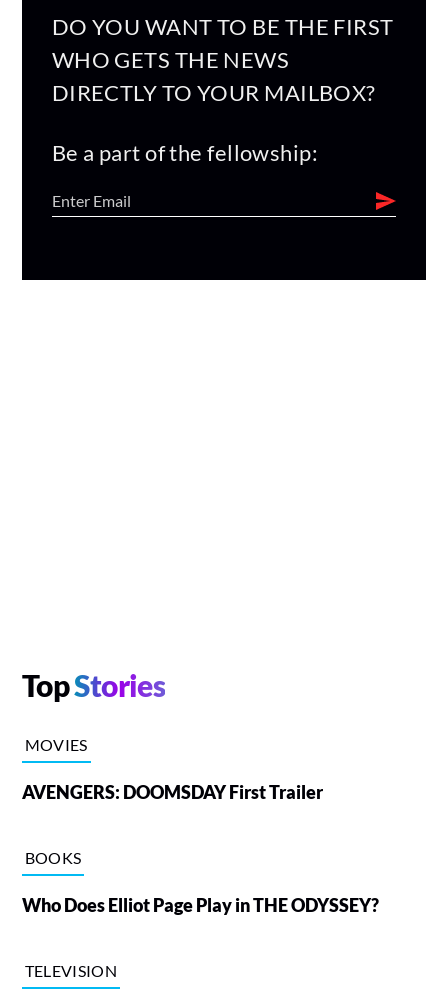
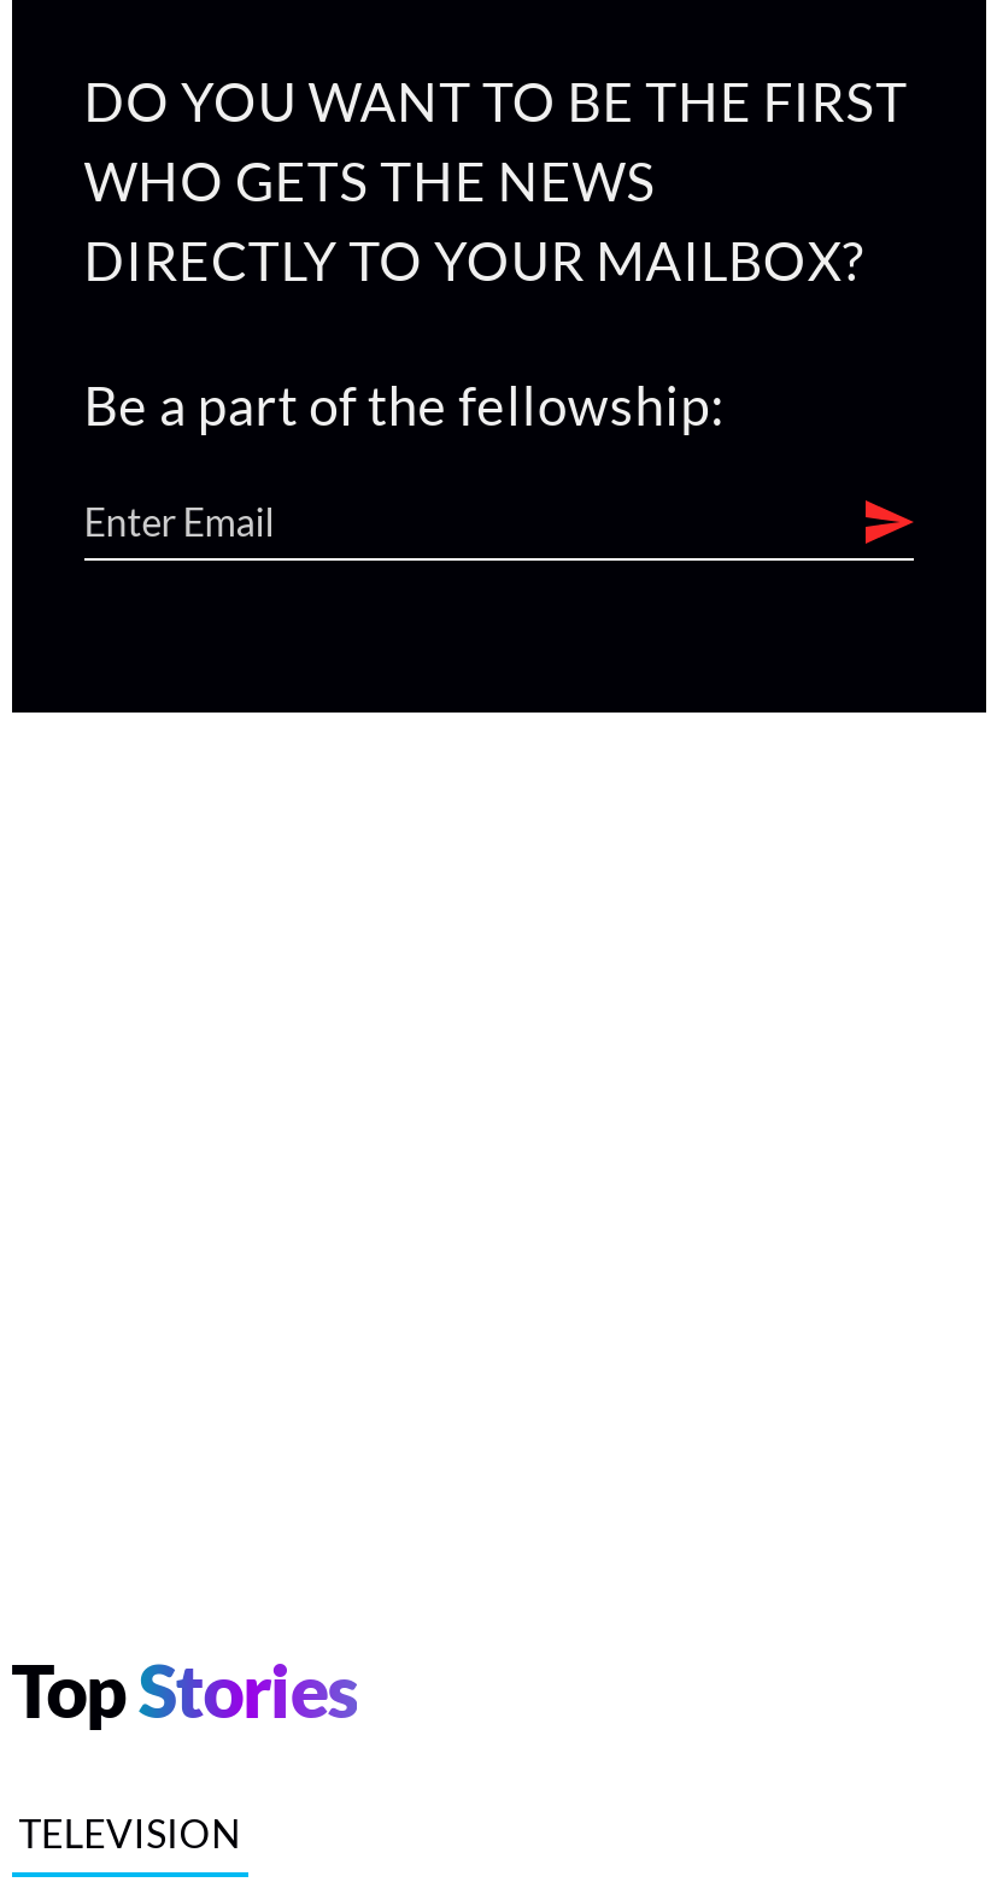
[22,735,379,916] MOVIES | AVENGERS: DOOMSDAY First Trailer | BOOKS | Who Does Elliot Page Play in THE ODYSSEY? -> none

